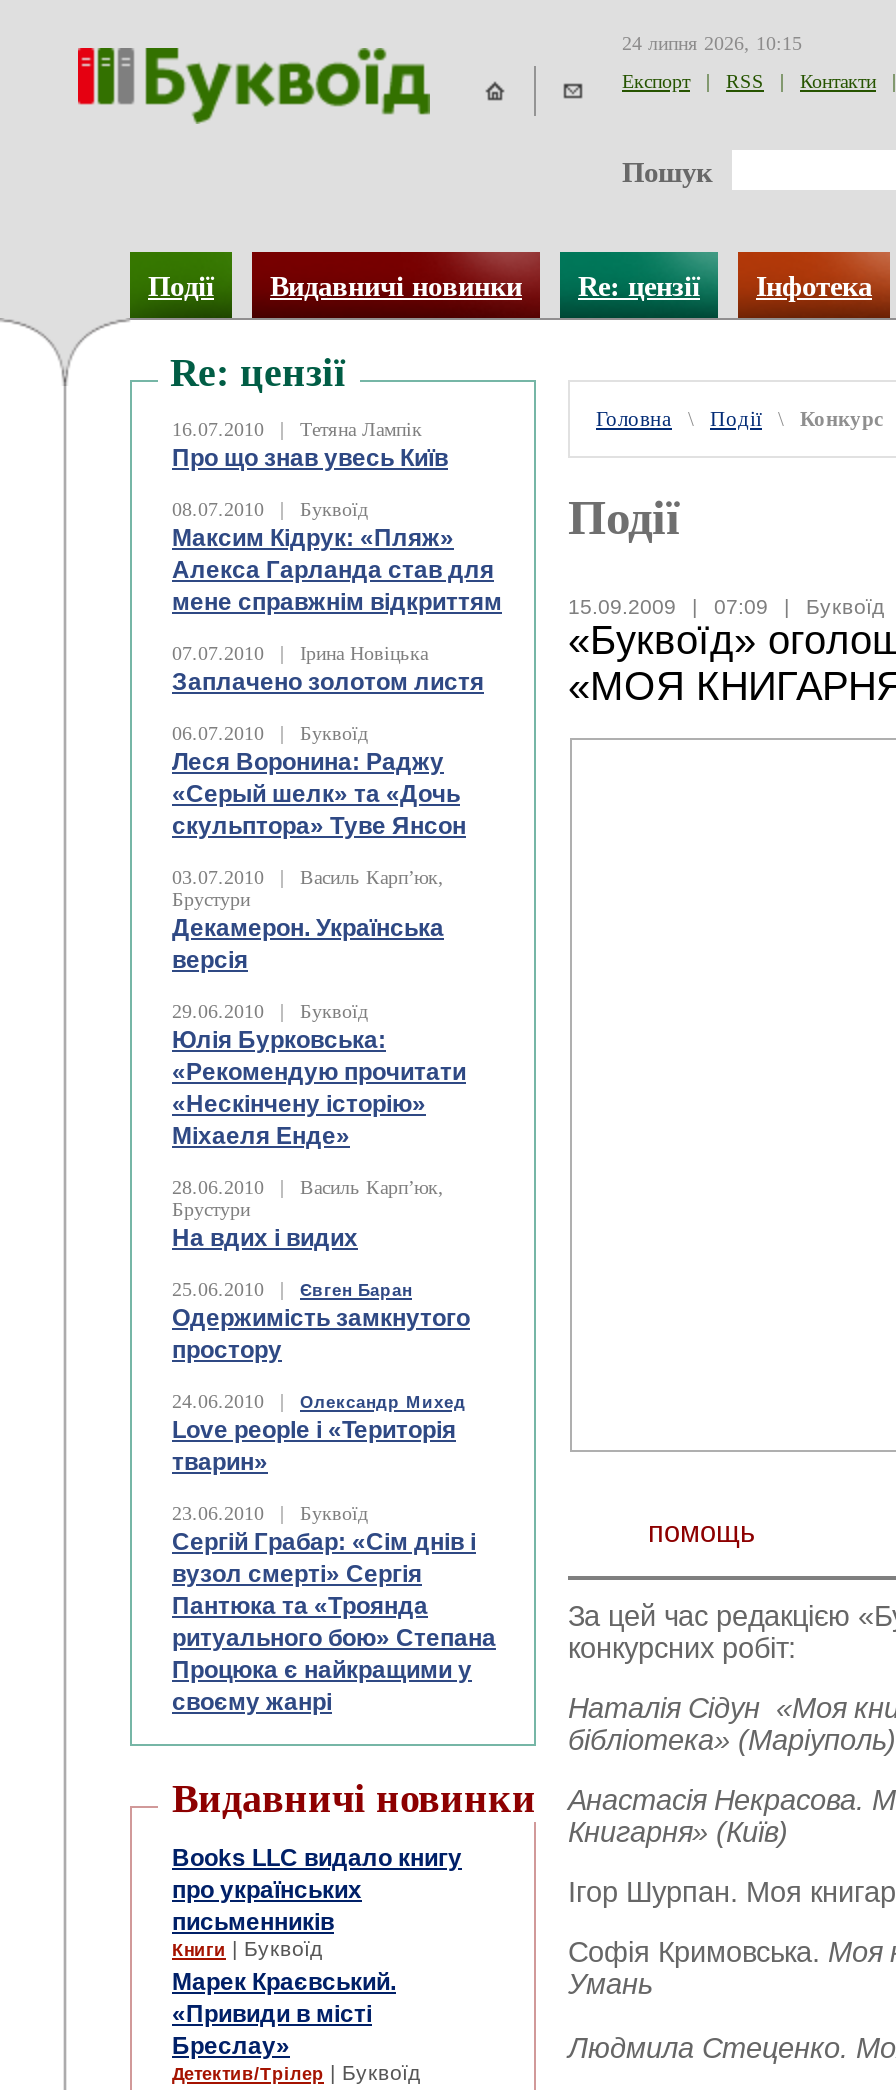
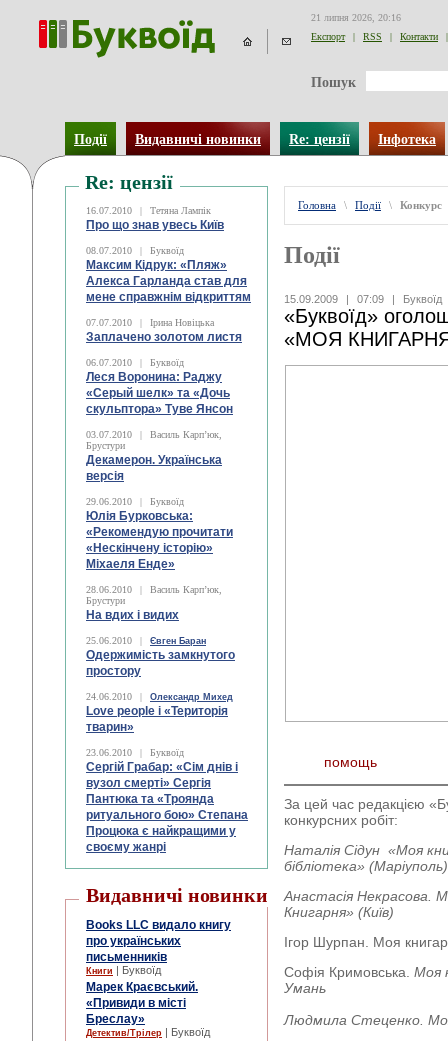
[622,32,802,54] 24 липня 2026, 10:15 -> [311,12,401,23] 21 липня 2026, 20:16

